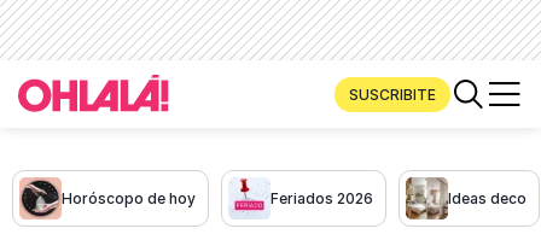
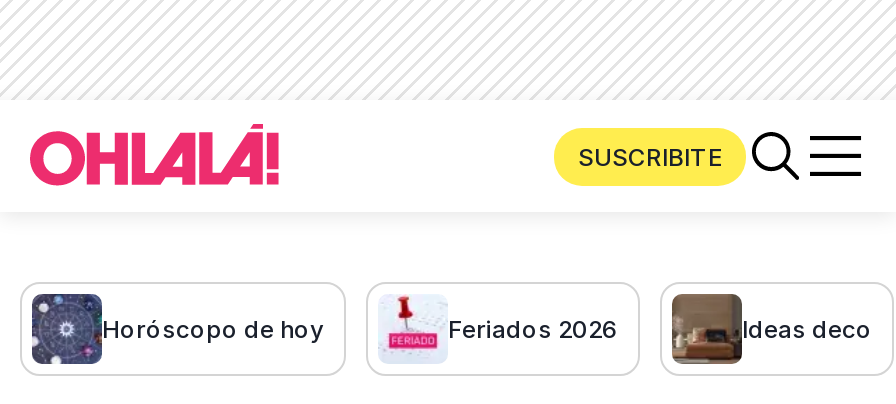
[19,177,62,219] [image] -> [30,292,104,366] [image]
[406,177,449,219] [image] -> [672,294,744,364] [image]

